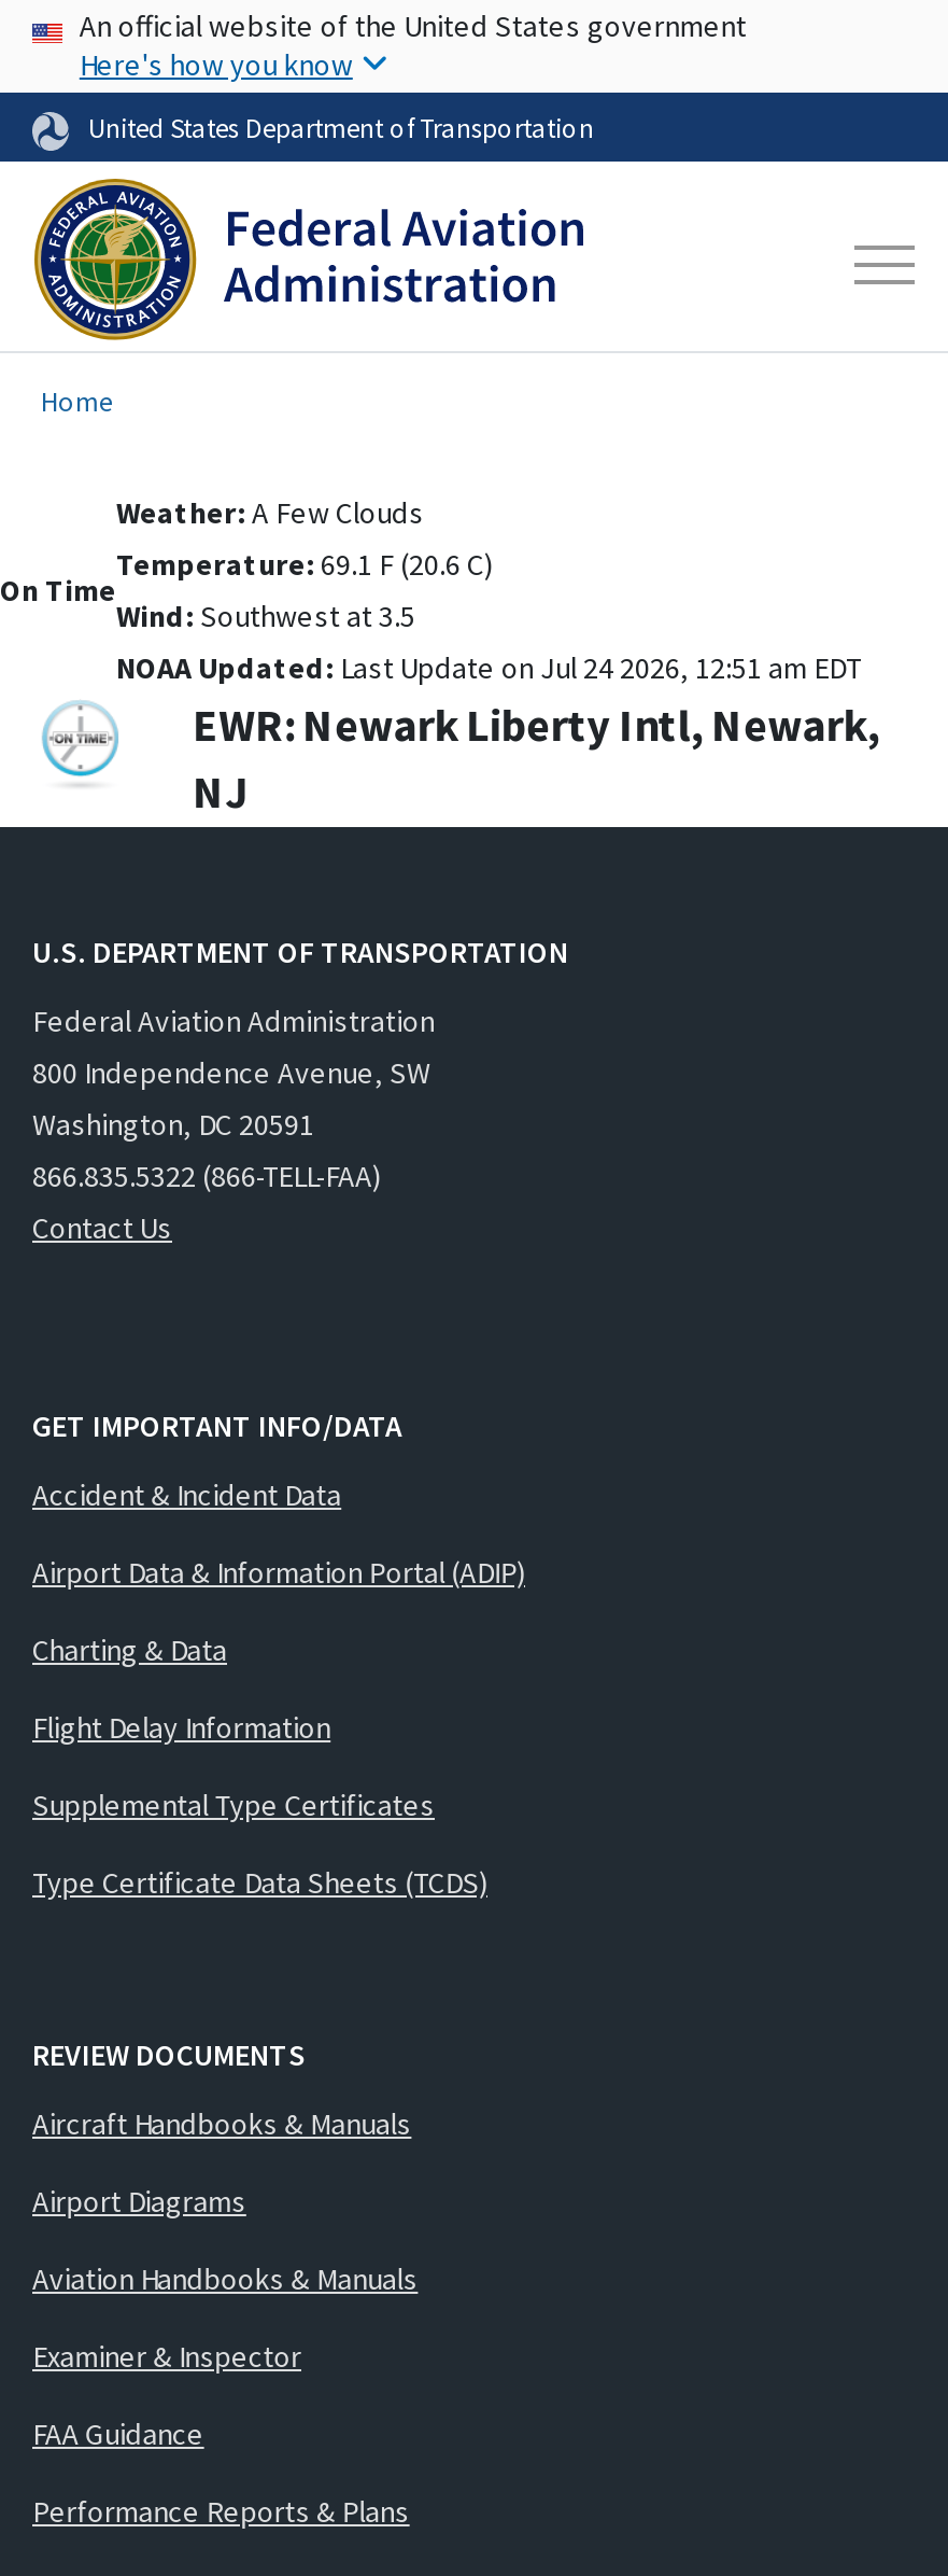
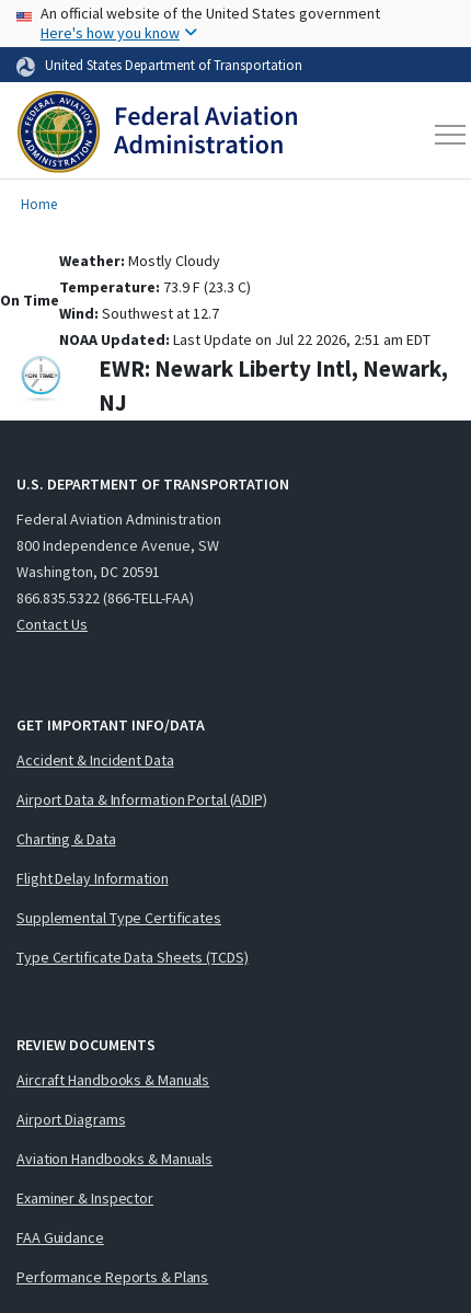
[116,493,861,687] Weather: A Few Clouds | Temperature: 69.1 F (20.6 C) | Wind: Southwest at 3.5 | NOAA Updated: Last Update on Jul 24 2026, 12:51 am EDT -> [59,251,430,349] Weather: Mostly Cloudy | Temperature: 73.9 F (23.3 C) | Wind: Southwest at 12.7 | NOAA Updated: Last Update on Jul 22 2026, 2:51 am EDT

